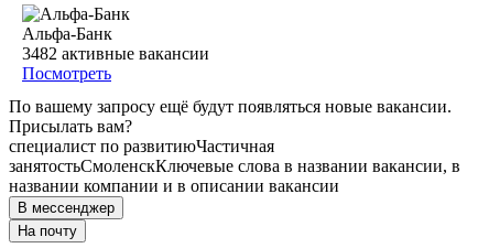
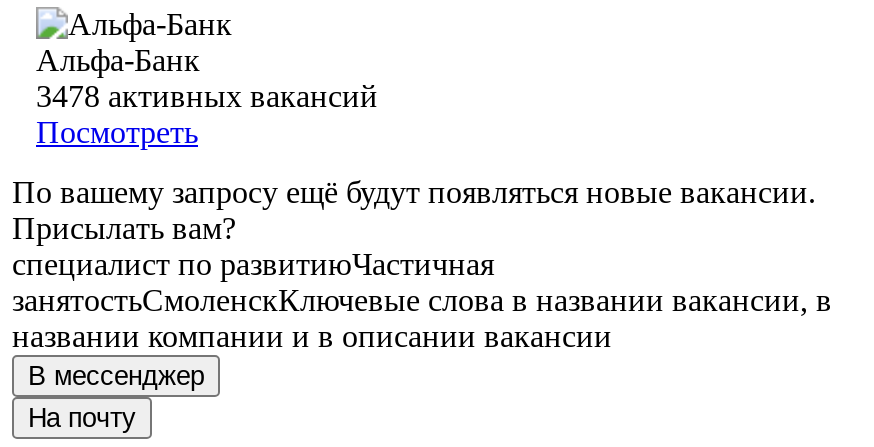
[22,44,209,63] 3482 активные вакансии -> [36,80,378,114] 3478 активных вакансий

